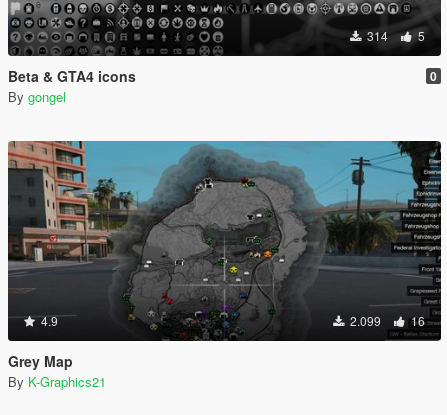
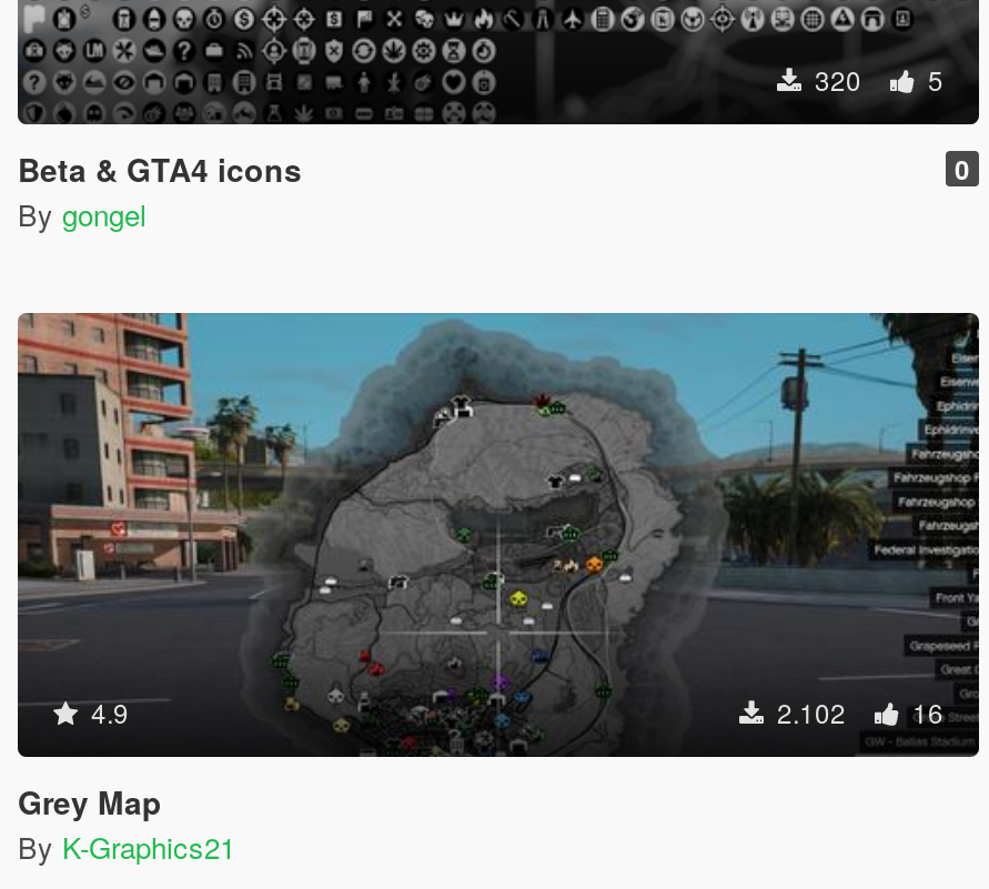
[364,27,425,44] 314 5 -> [808,60,943,98] 320 5
[347,312,425,329] 2.099 16 -> [770,693,943,730] 2.102 16

